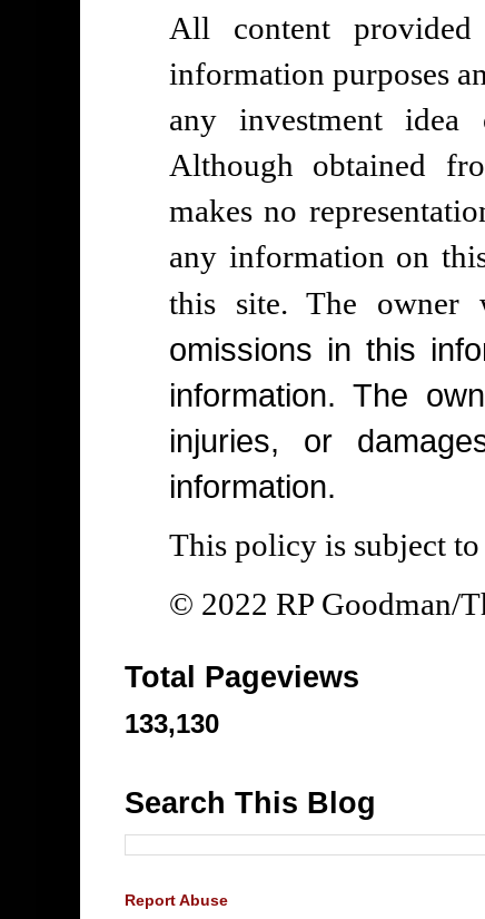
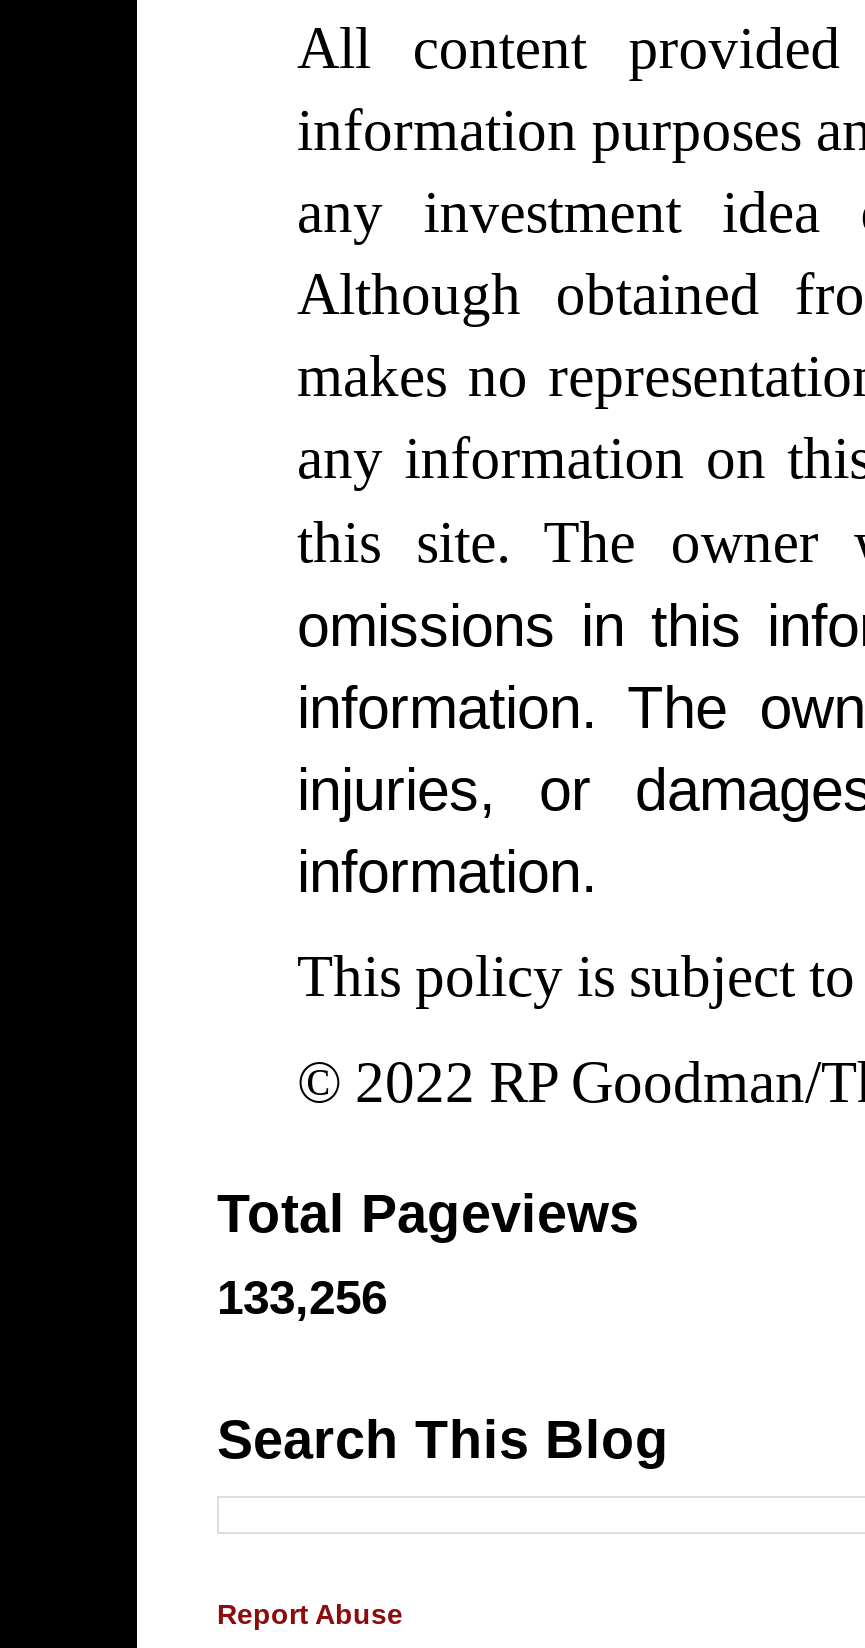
[125,708,219,738] 133,130 -> [217,1269,387,1323] 133,256

